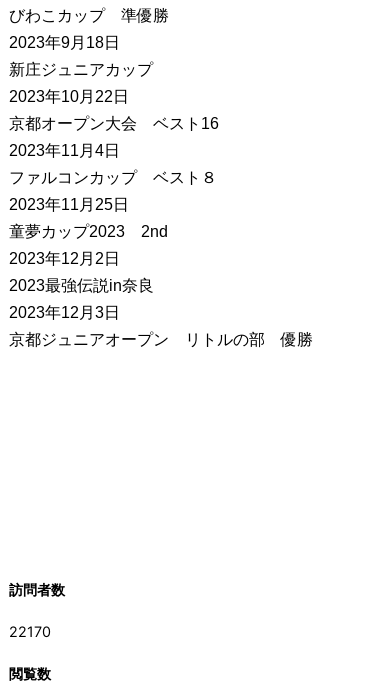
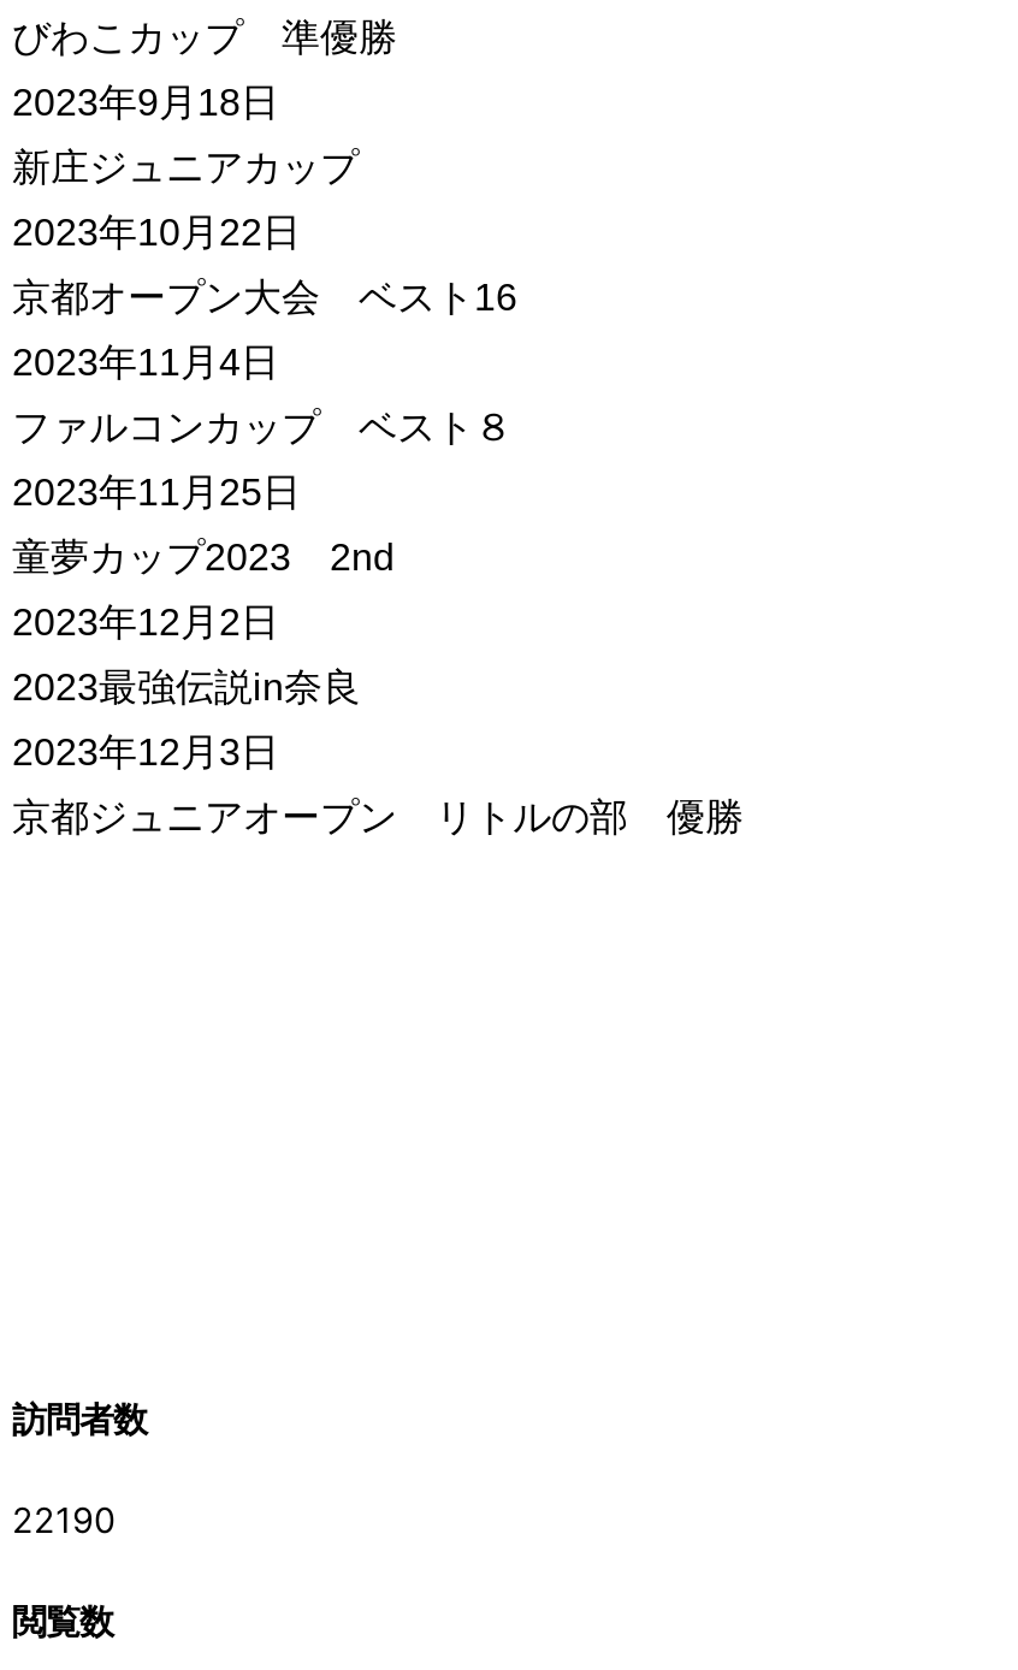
[9,623,51,640] 22170 -> [12,1500,116,1541] 22190

